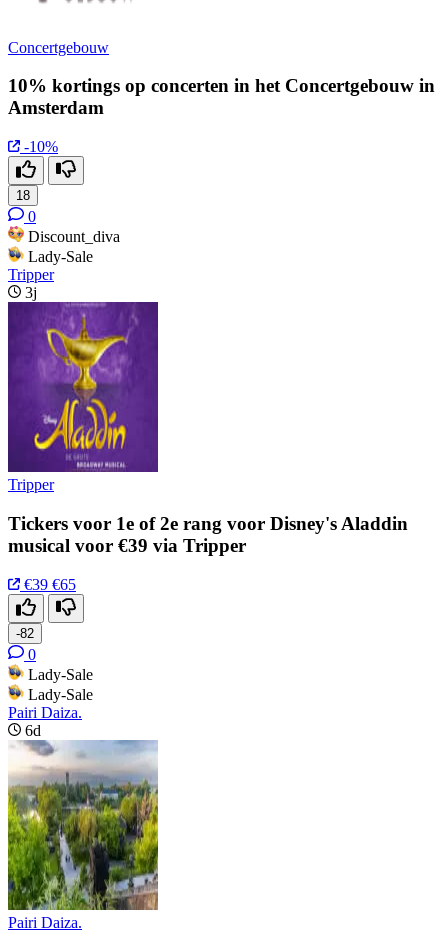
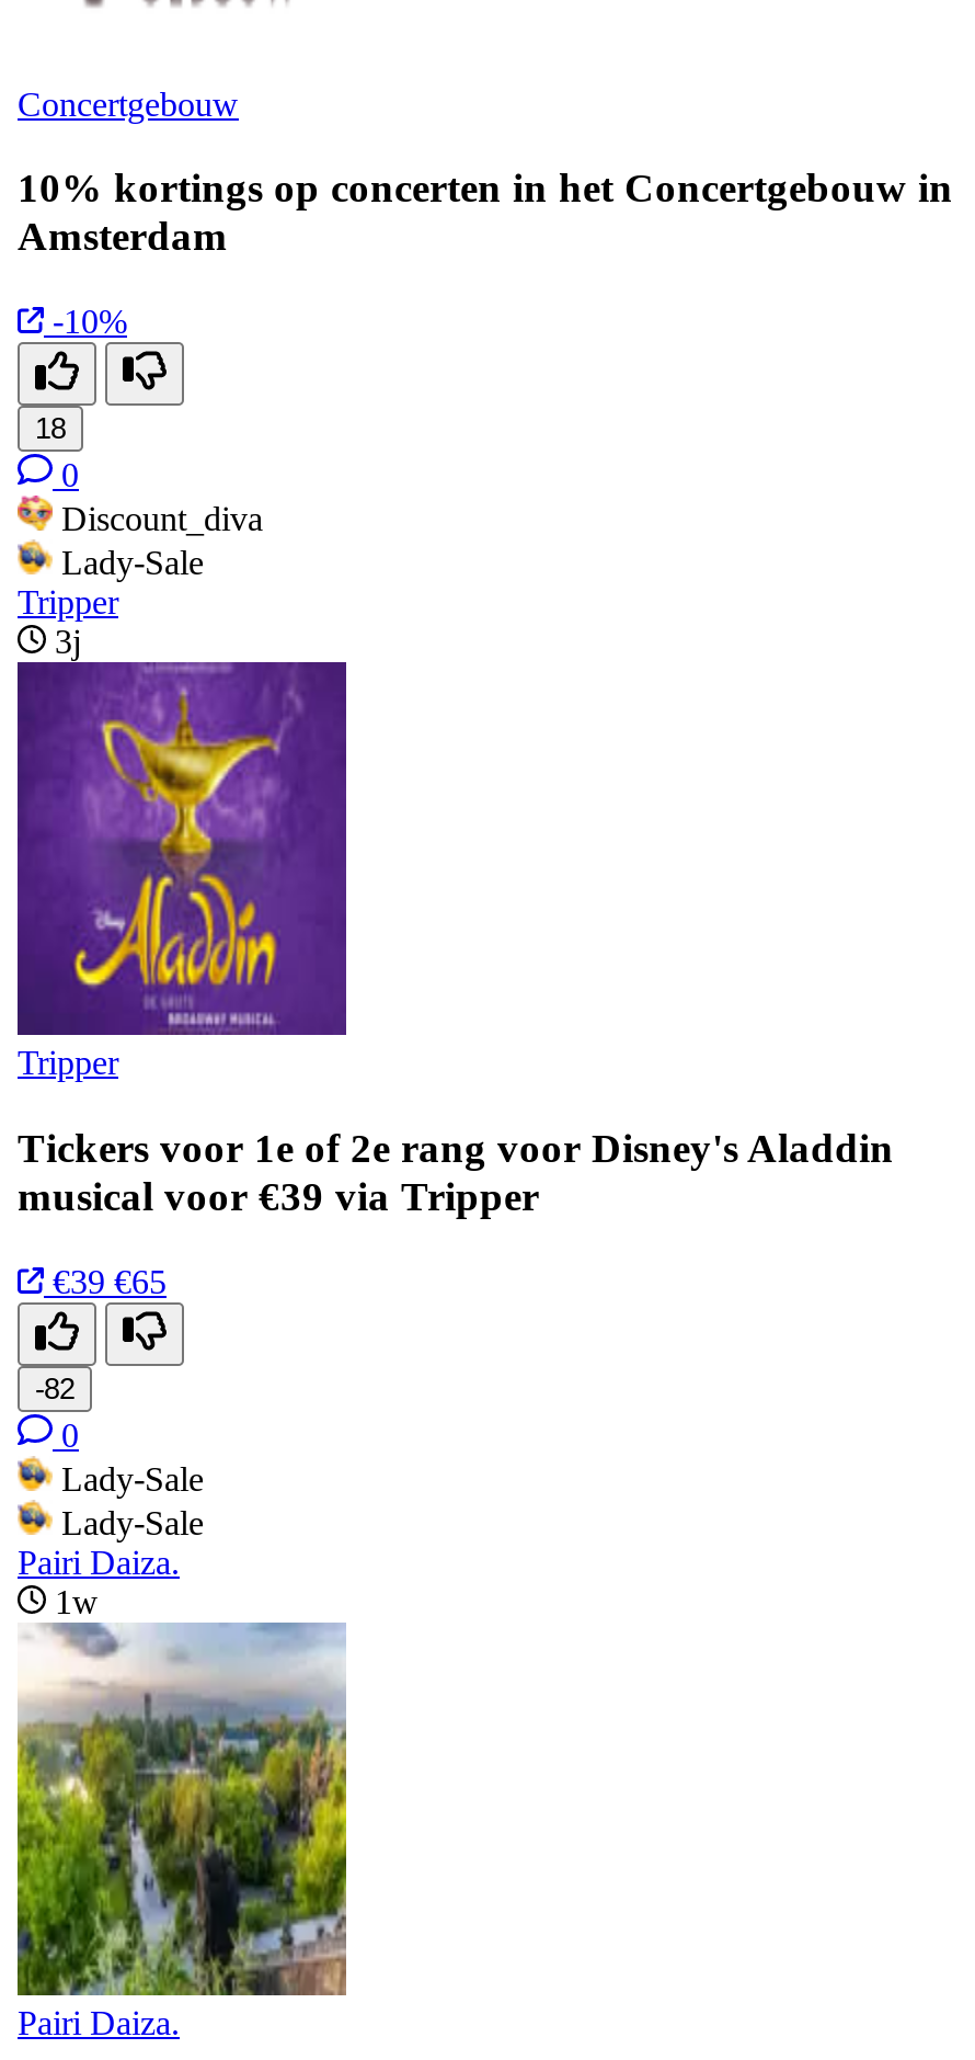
[25,722,41,739] 6d -> [55,1582,99,1619] 1w

